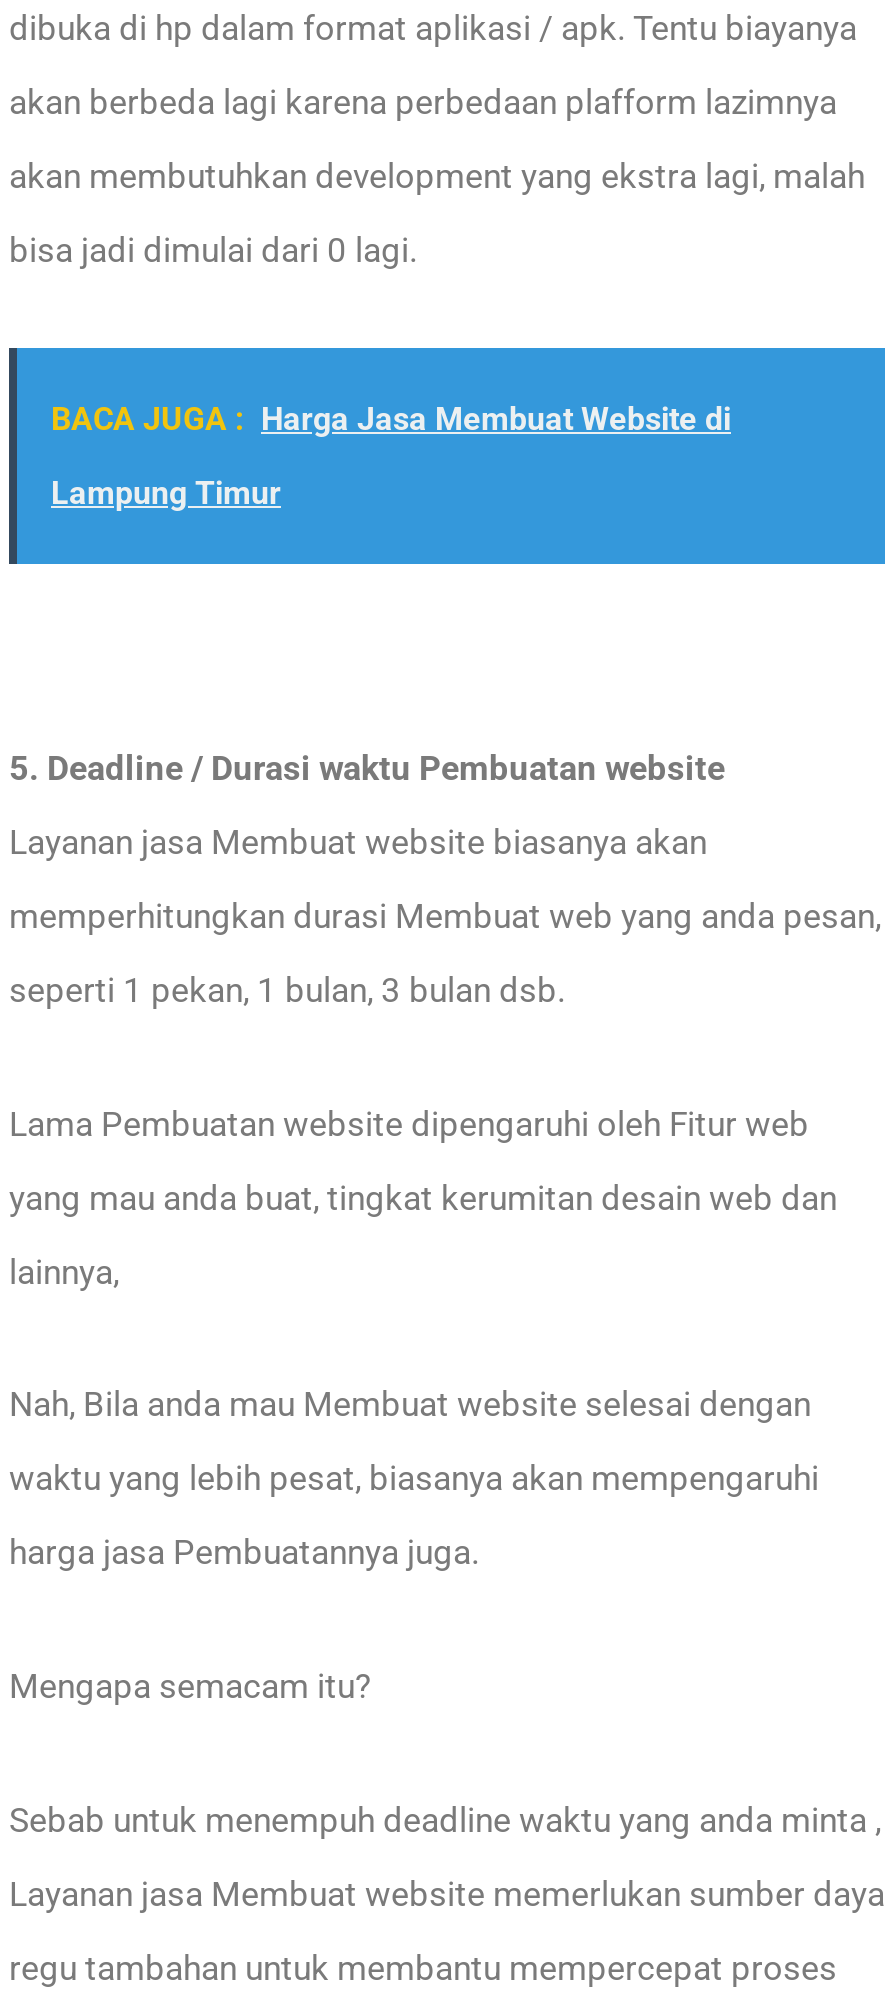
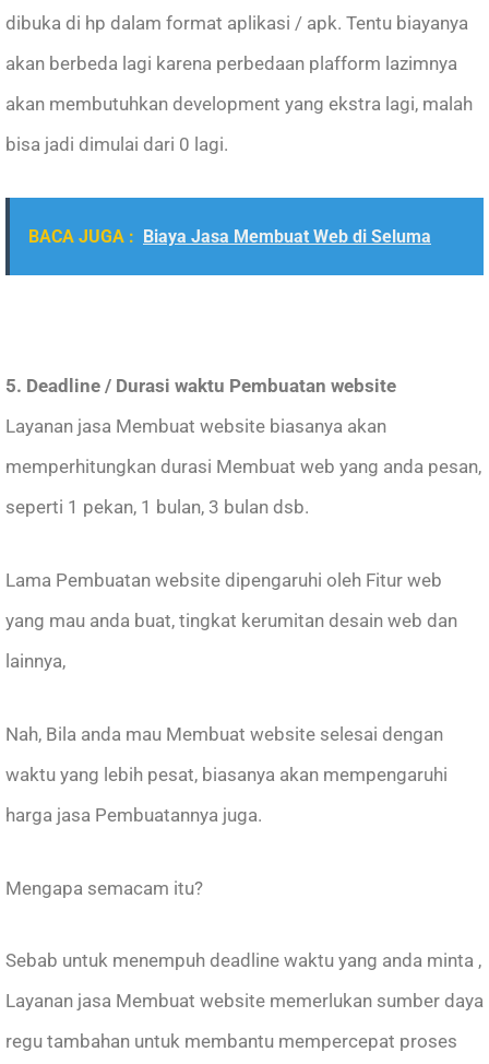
[51,400,731,512] BACA JUGA : Harga Jasa Membuat Website di | Lampung Timur -> [28,226,431,246] BACA JUGA : Biaya Jasa Membuat Web di Seluma

